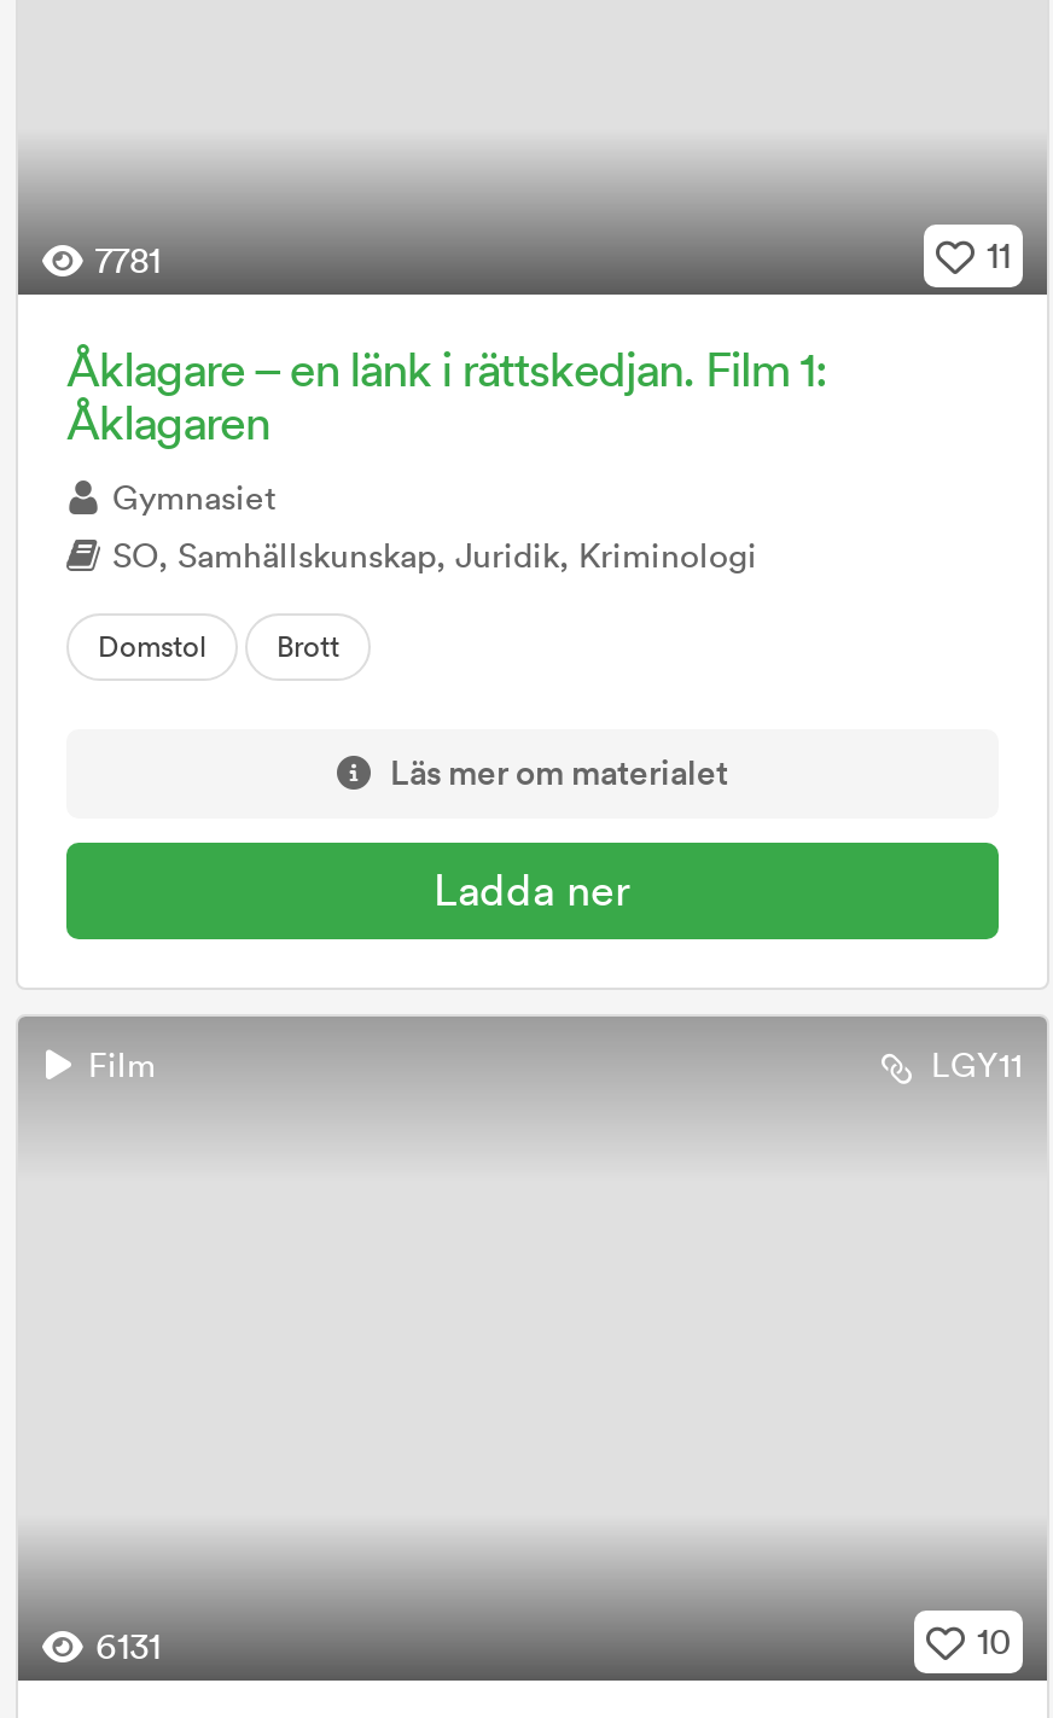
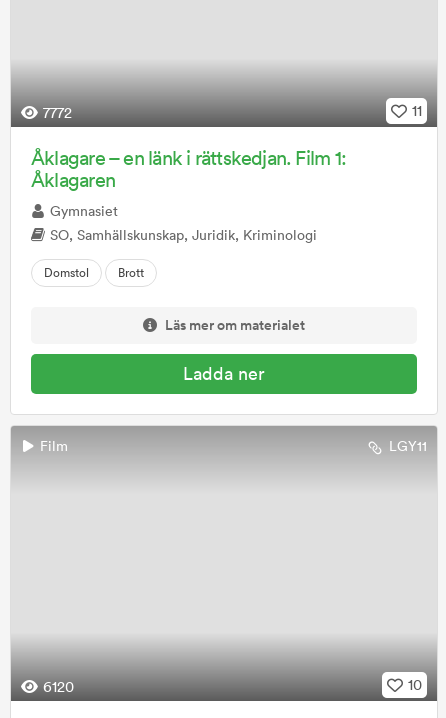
[95,237,161,283] 7781 -> [43,103,72,122] 7772
[95,1621,161,1667] 6131 -> [43,676,74,695] 6120

